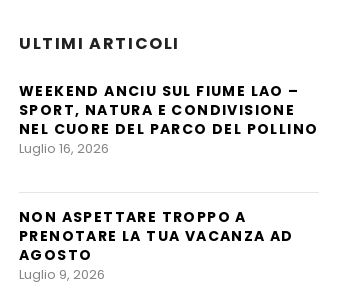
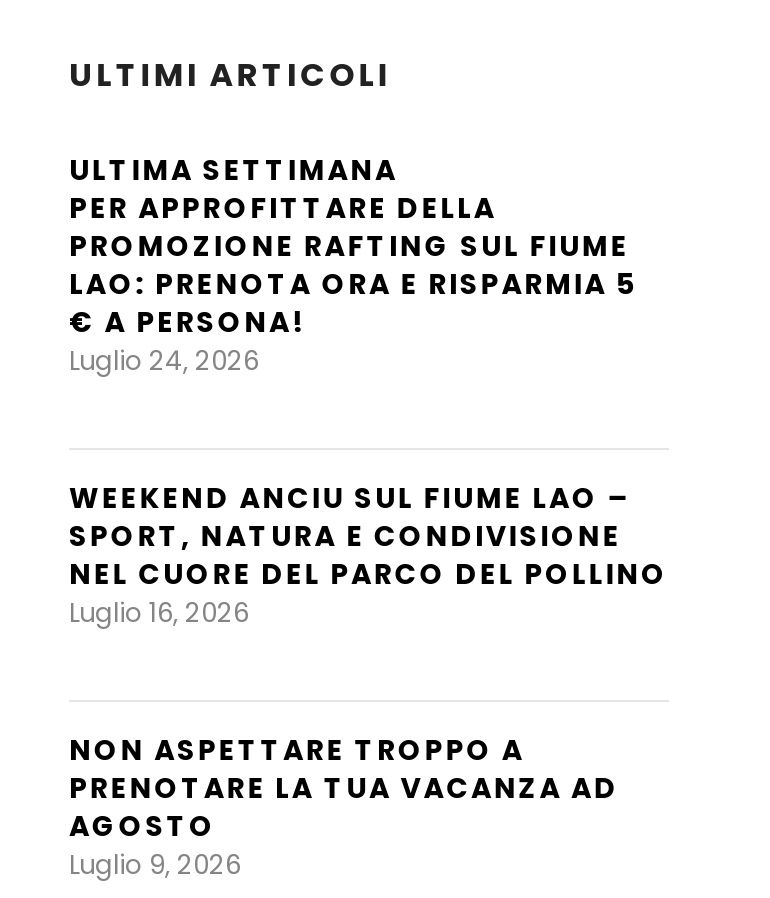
none -> [69,150,637,380] ULTIMA SETTIMANA | PER APPROFITTARE DELLA | PROMOZIONE RAFTING SUL FIUME | LAO: PRENOTA ORA E RISPARMIA 5 | € A PERSONA! | Luglio 24, 2026

